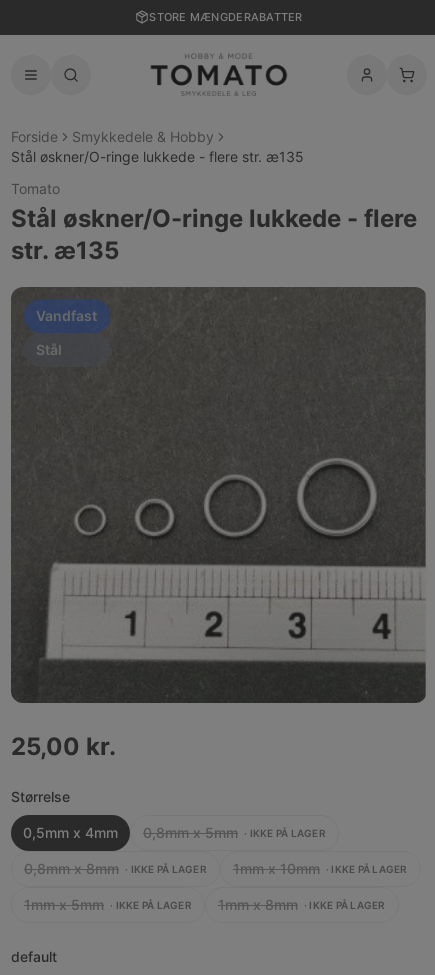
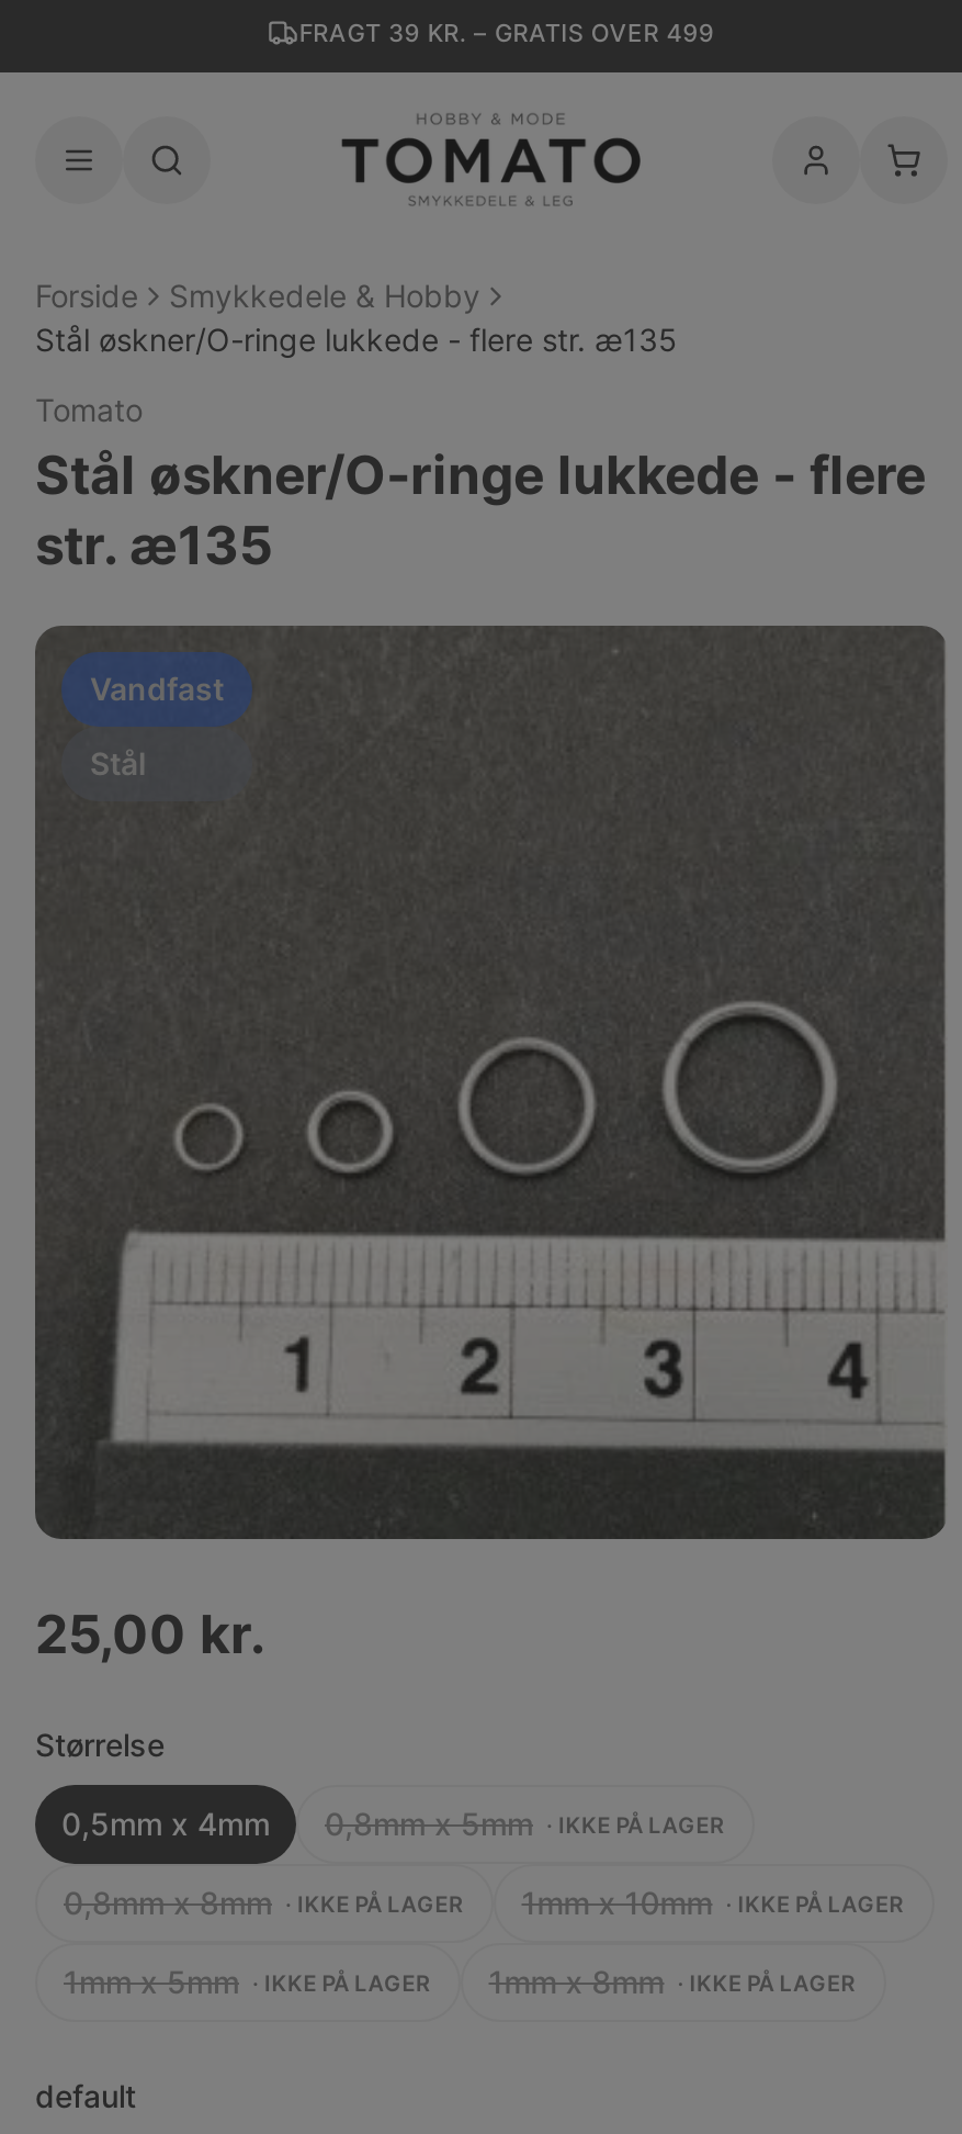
[149,10,303,24] STORE MÆNGDERABATTER -> [299,18,714,48] FRAGT 39 KR. – GRATIS OVER 499

